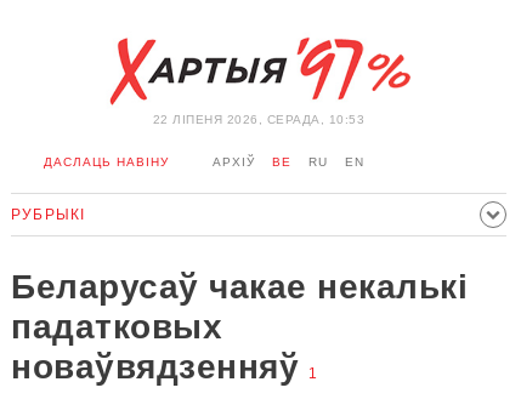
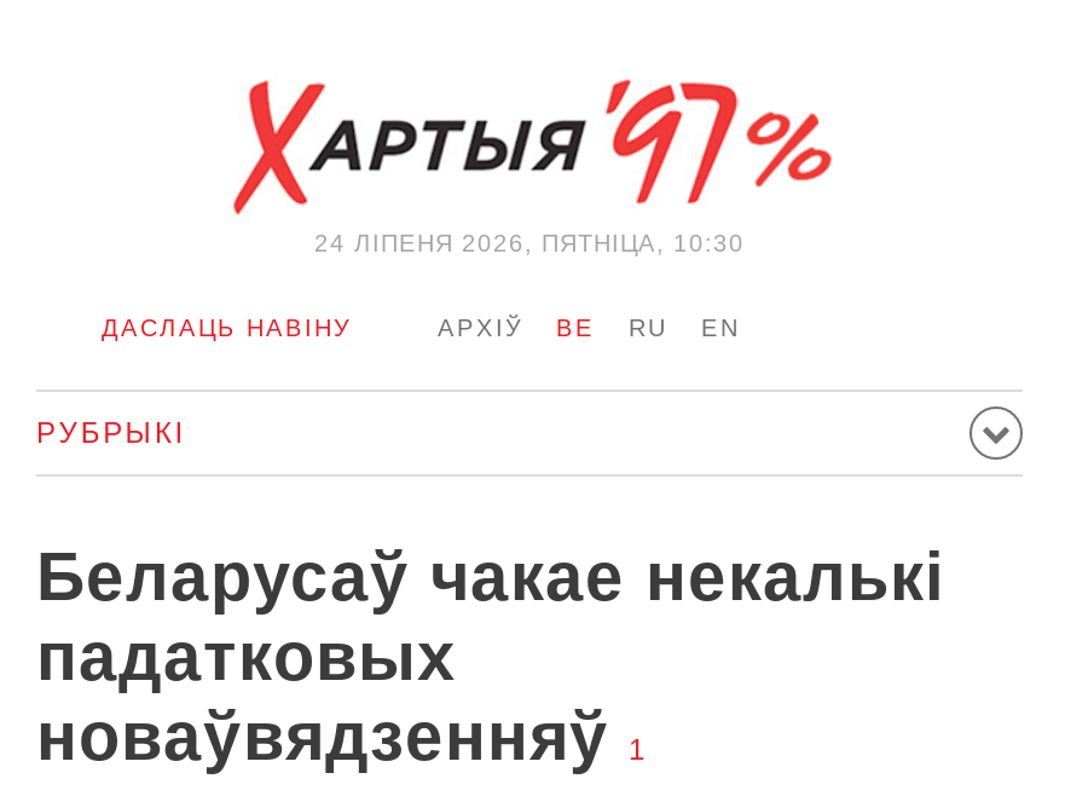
[153,113,365,126] 22 ЛIПЕНЯ 2026, СЕРАДА, 10:53 -> [314,230,745,256] 24 ЛIПЕНЯ 2026, ПЯТНІЦА, 10:30

